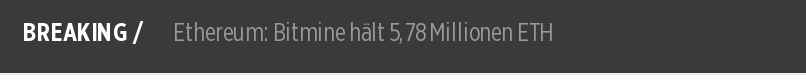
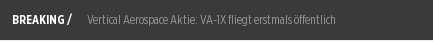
[173,17,553,47] Ethereum: Bitmine hält 5,78 Millionen ETH -> [87,12,336,27] Vertical Aerospace Aktie: VA-1X fliegt erstmals öffentlich

